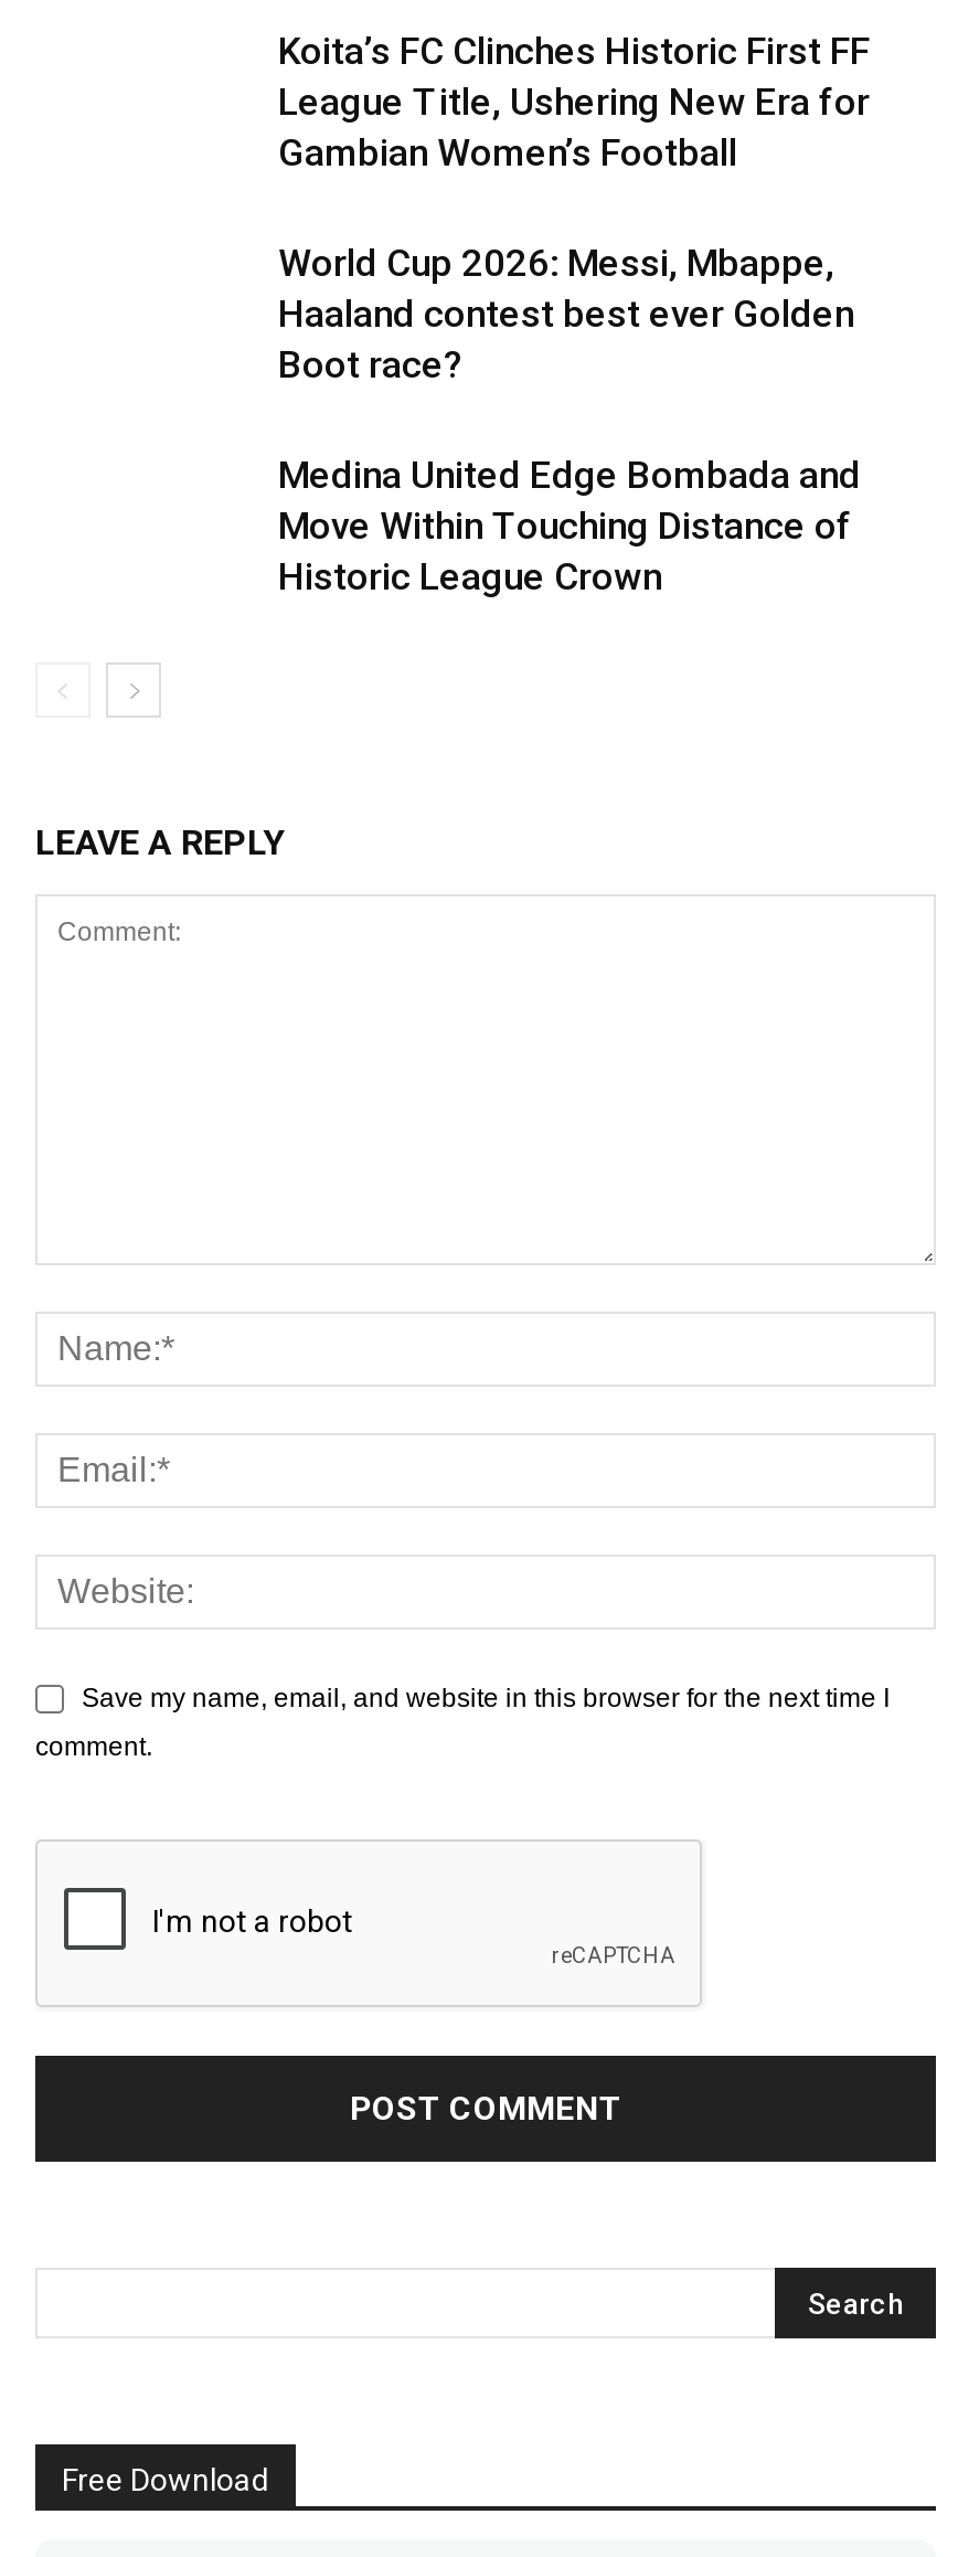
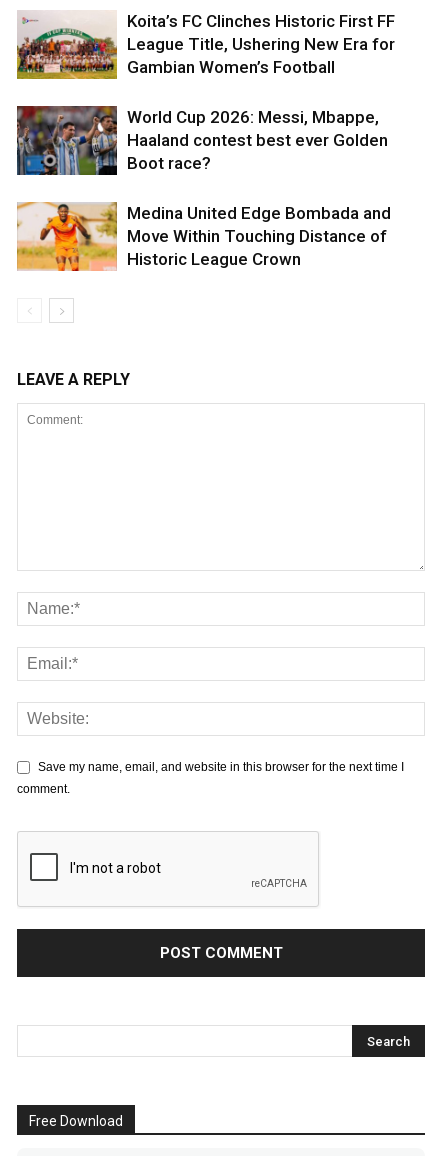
none -> [16,10,118,80] [image]
none -> [16,105,118,176] [image]
none -> [16,201,118,272] [image]

